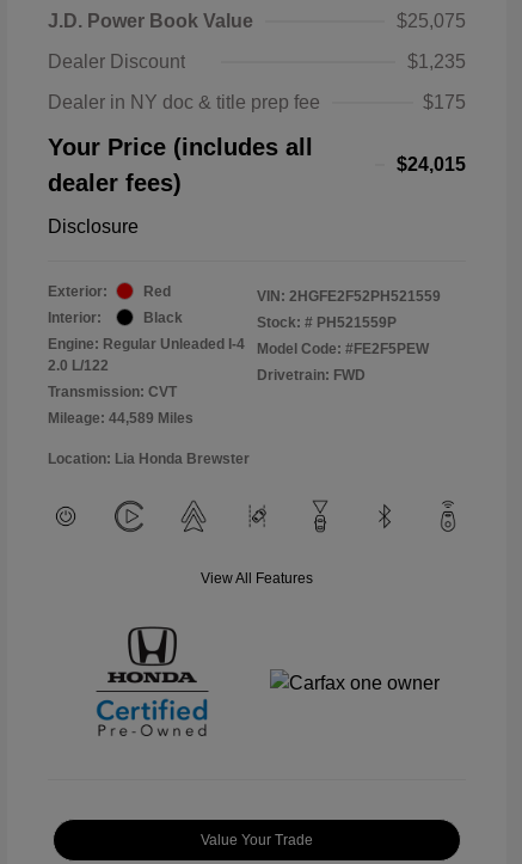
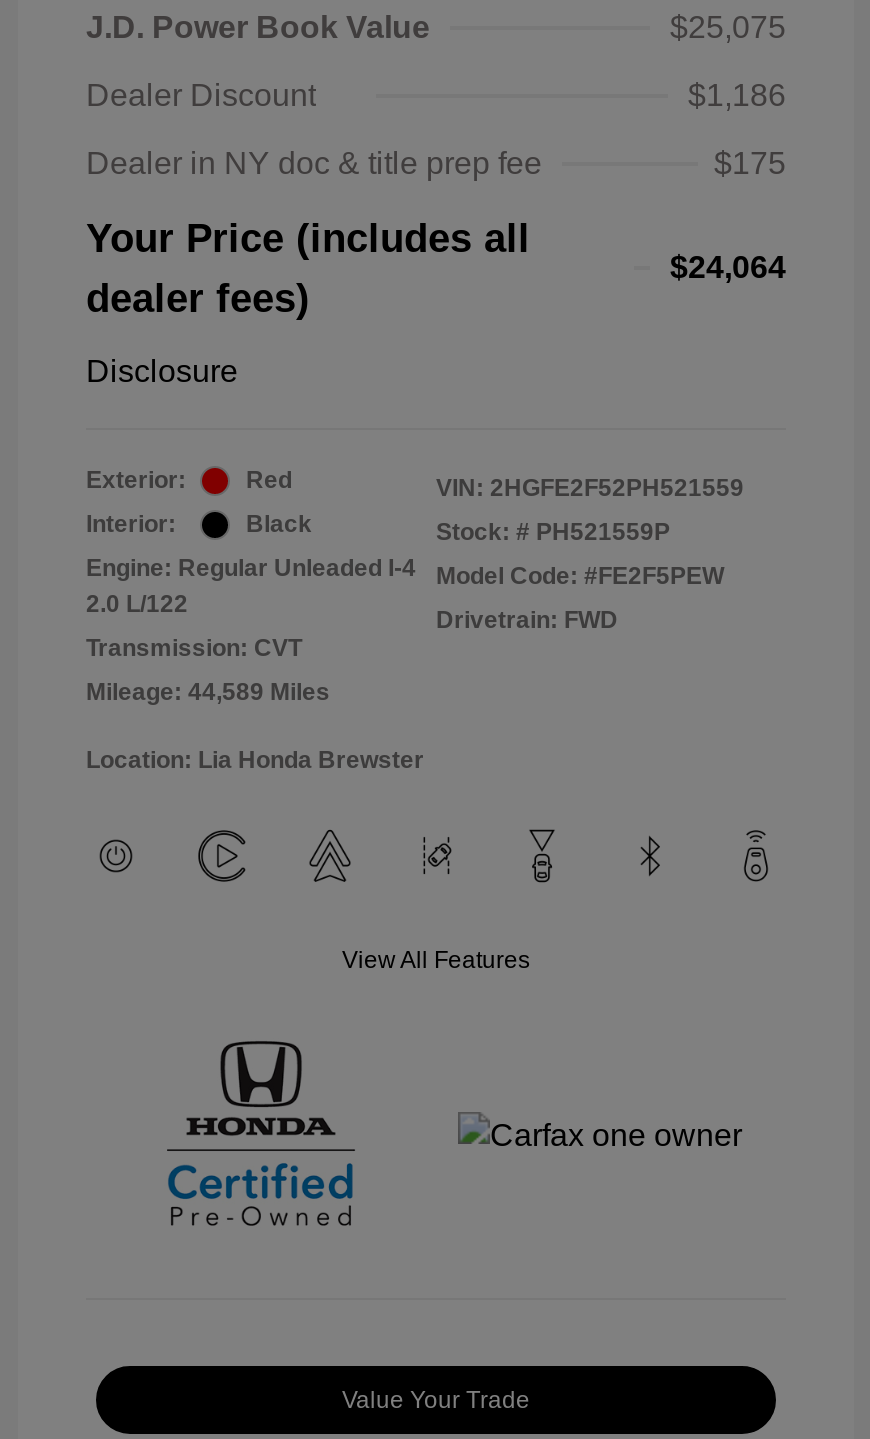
[407,51,466,71] $1,235 -> [688,78,786,112] $1,186
[397,154,466,174] $24,015 -> [670,250,786,284] $24,064

